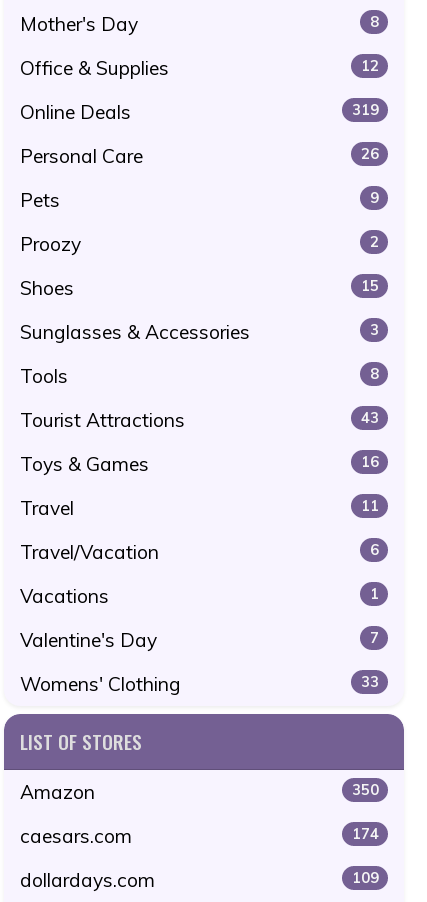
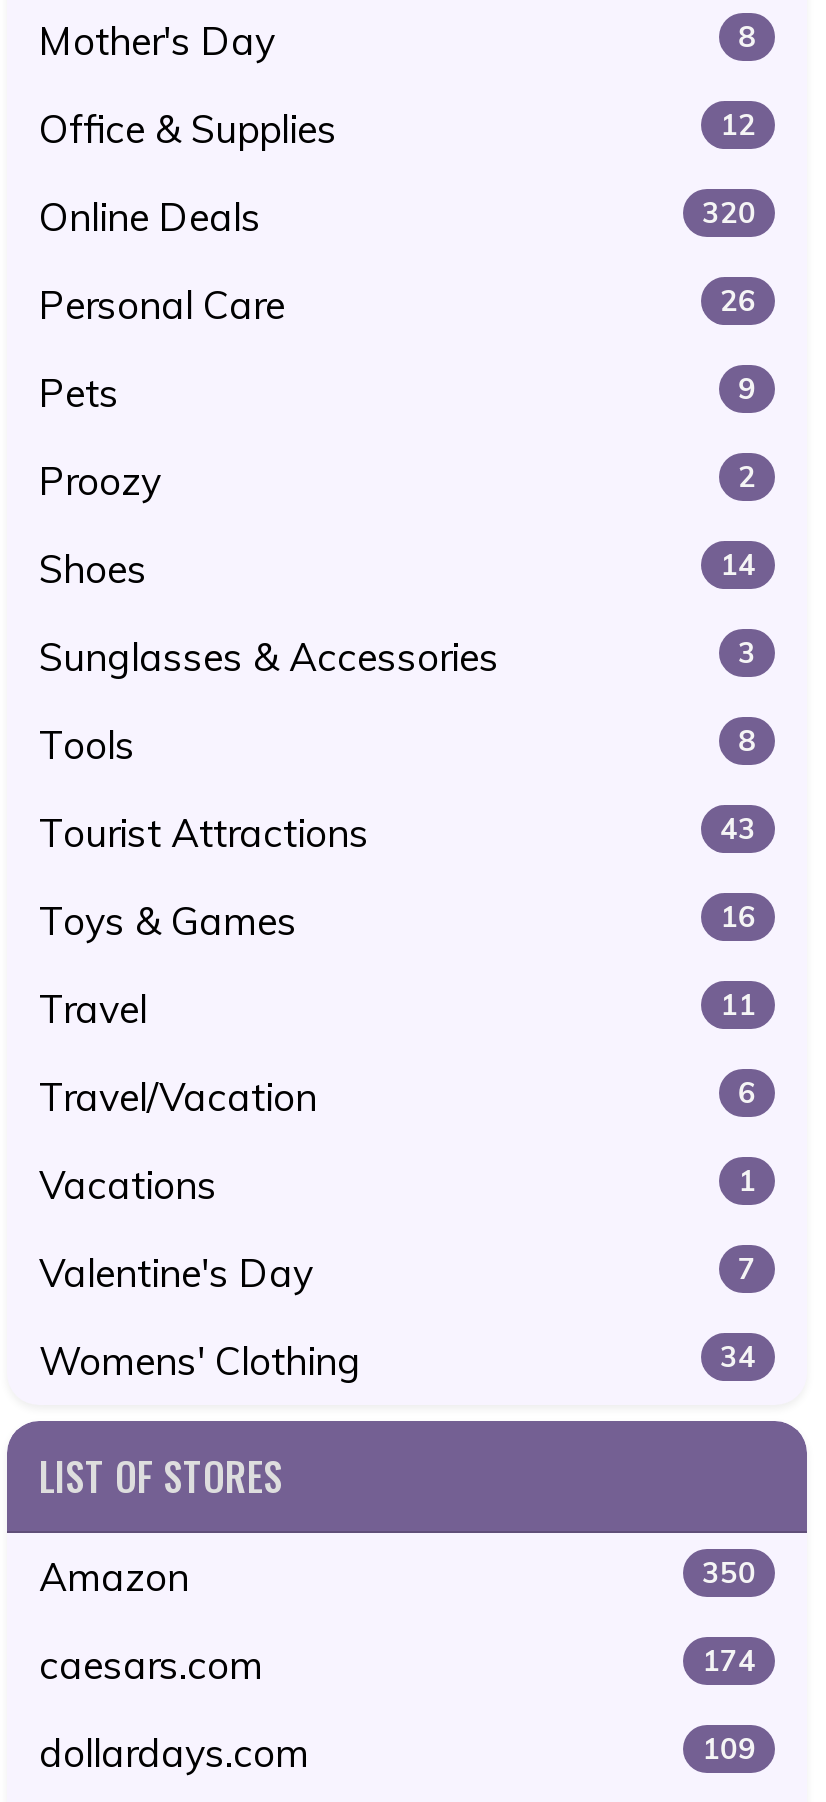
[352,101,379,119] 319 -> [702,195,756,231] 320
[361,277,379,295] 15 -> [720,547,756,583] 14
[361,673,379,691] 33 -> [720,1339,756,1375] 34

